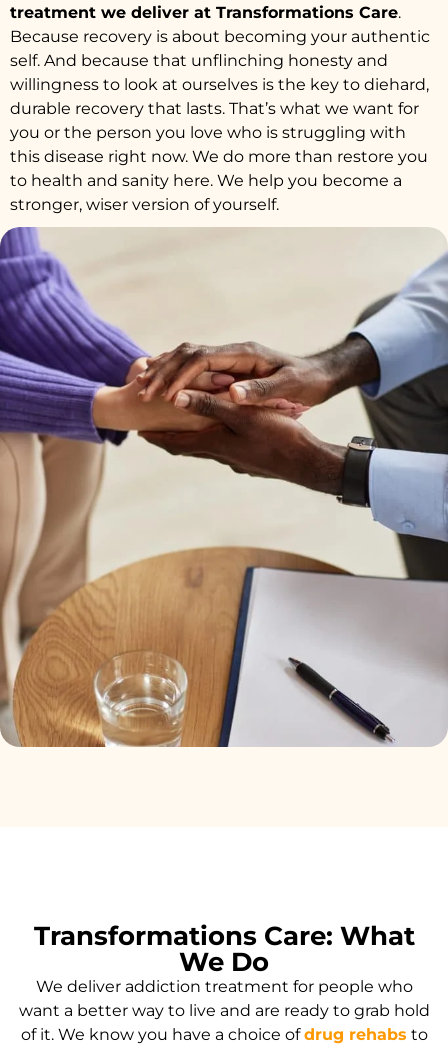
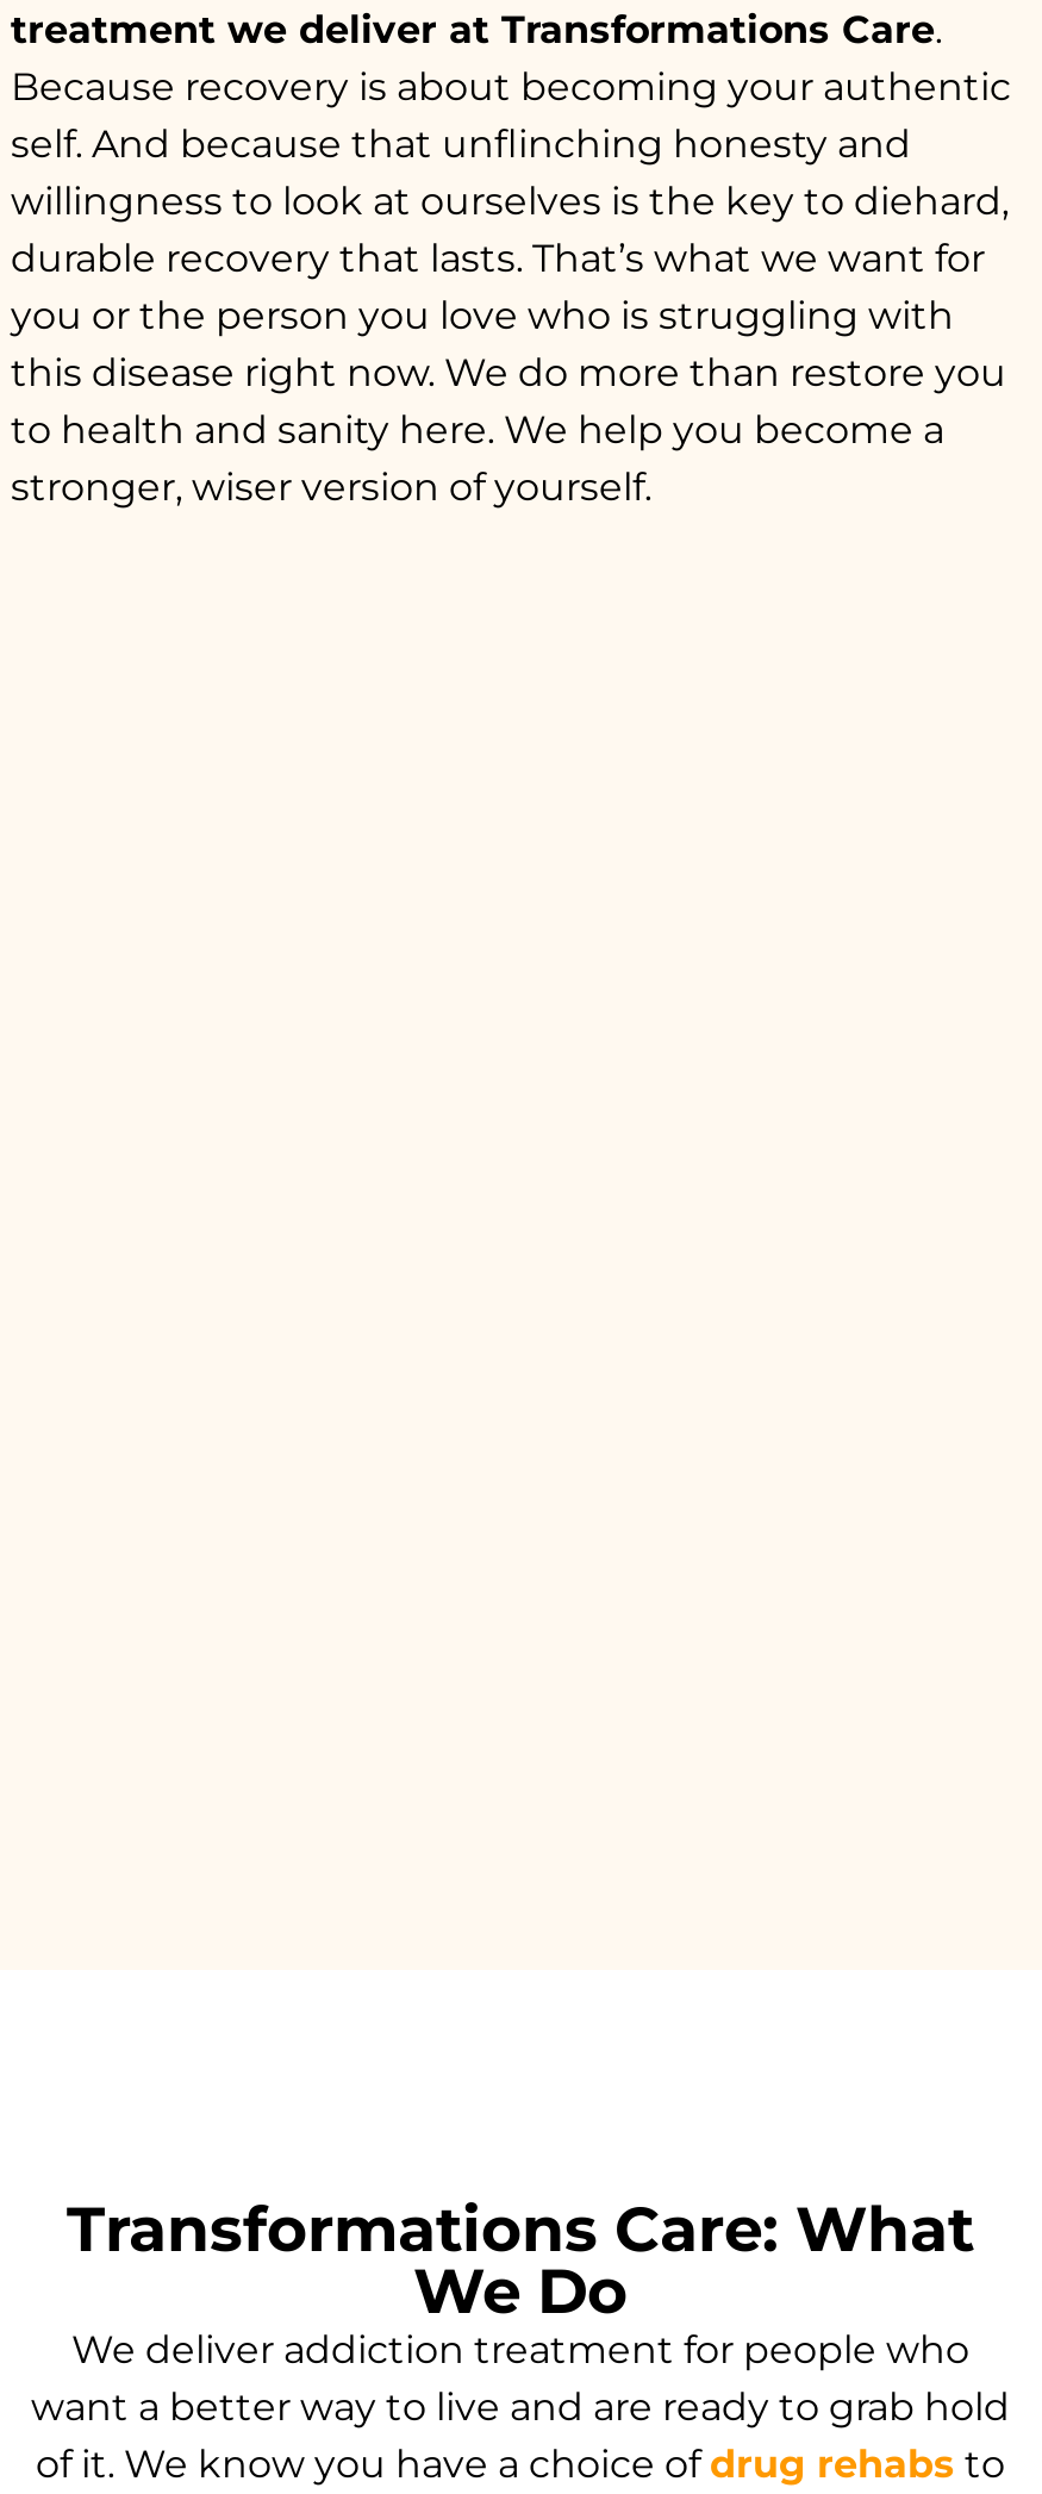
[3,226,445,748] [image] -> none

